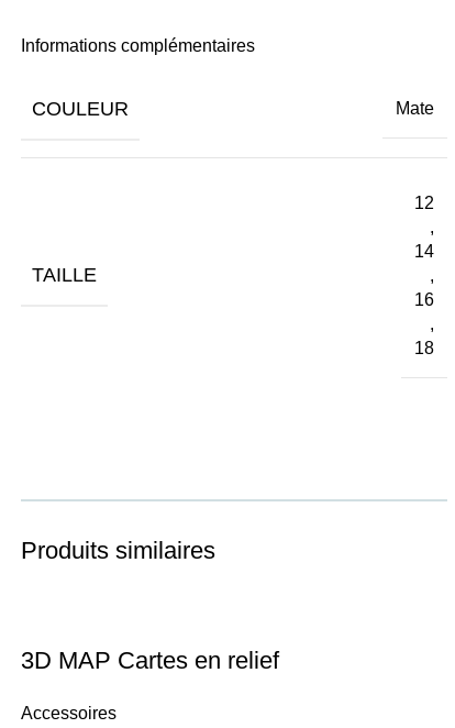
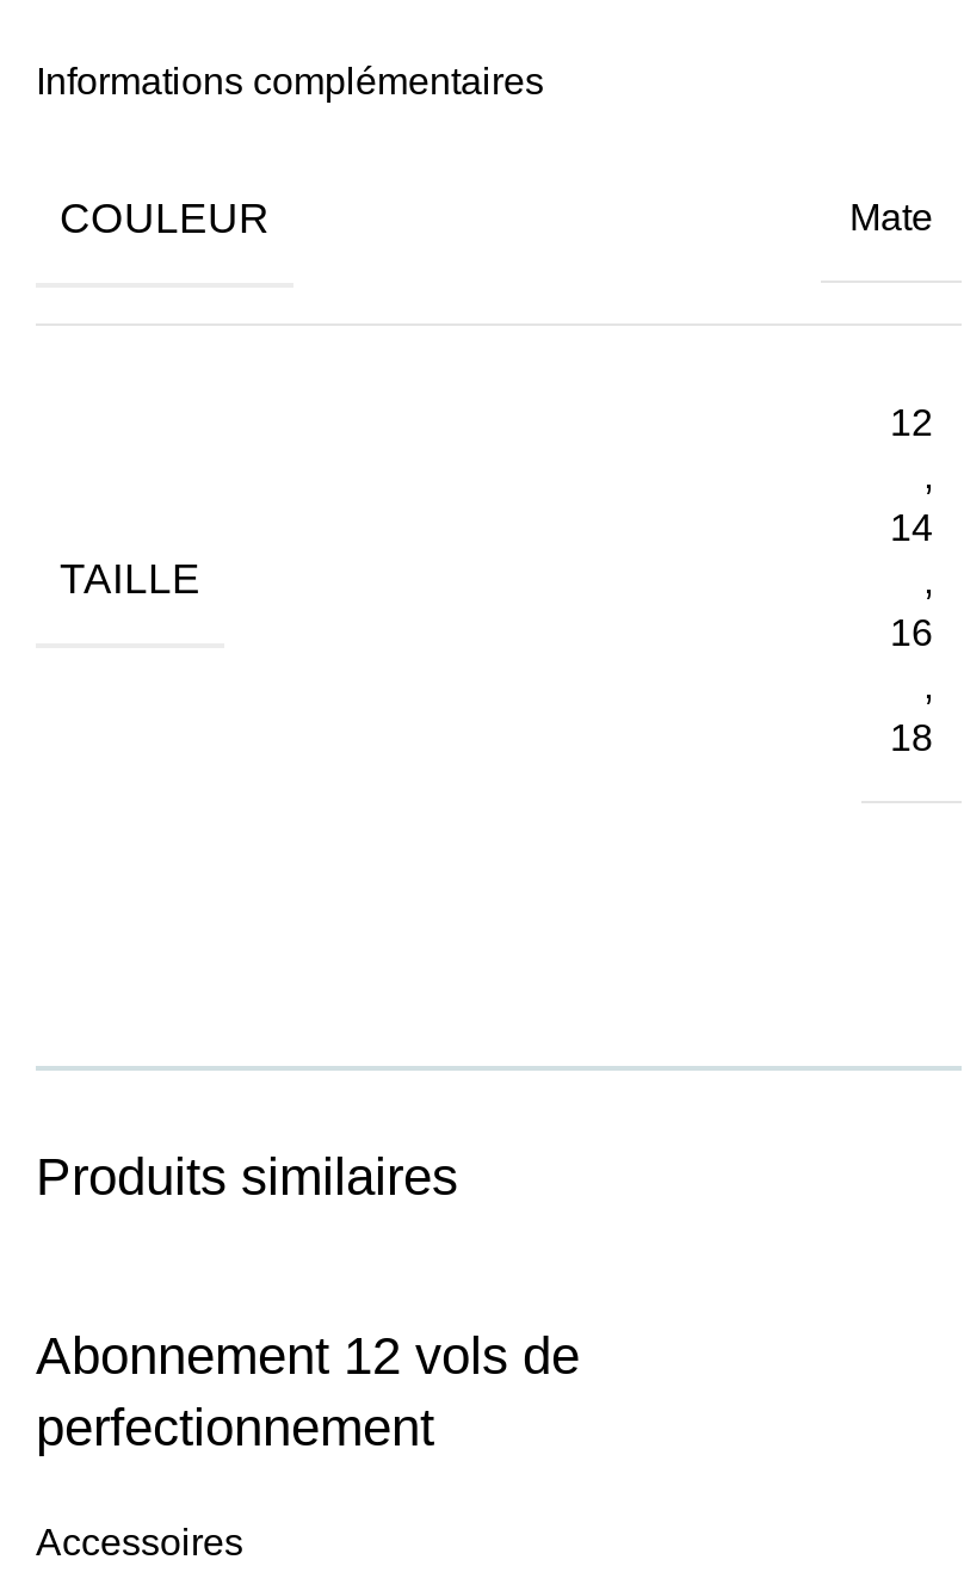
[21,646,279,674] 3D MAP Cartes en relief -> [36,1325,580,1456] Abonnement 12 vols de | perfectionnement

